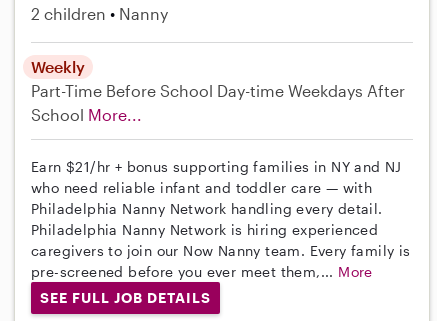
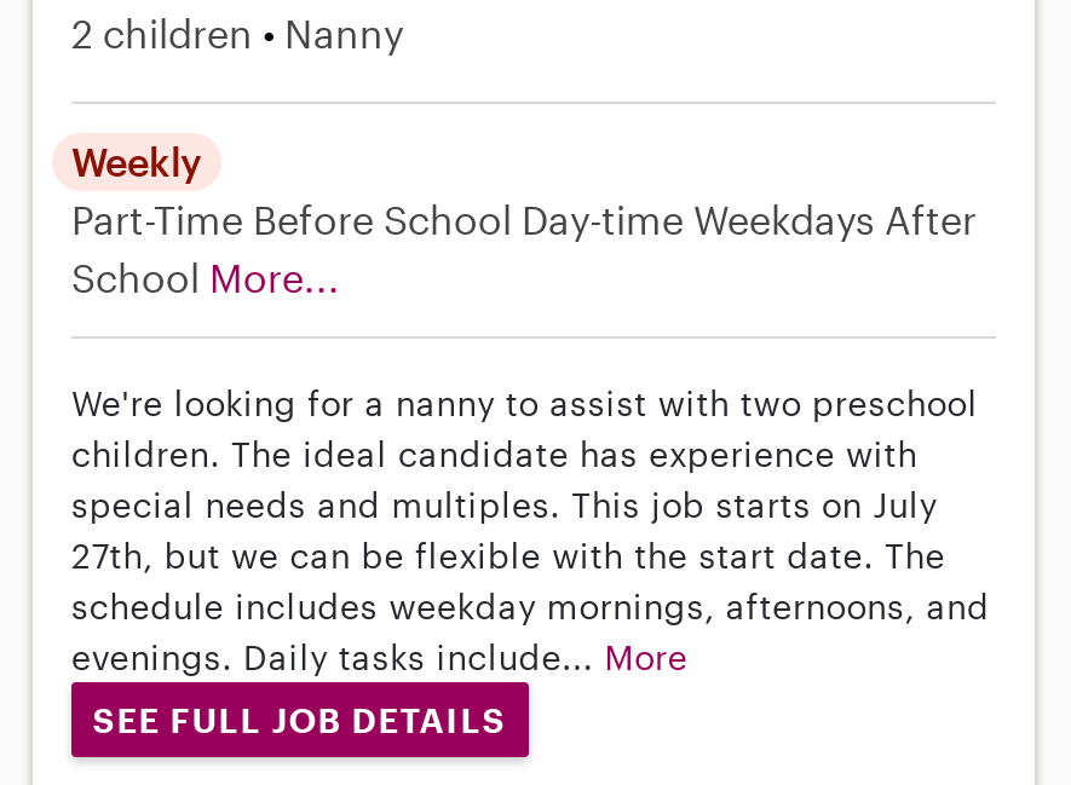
[31,158,411,280] Earn $21/hr + bonus supporting families in NY and NJ | who need reliable infant and toddler care — with | Philadelphia Nanny Network handling every detail. | Philadelphia Nanny Network is hiring experienced | caregivers to join our Now Nanny team. Every family is | pre-screened before you ever meet them,... More -> [71,382,990,677] We're looking for a nanny to assist with two preschool | children. The ideal candidate has experience with | special needs and multiples. This job starts on July | 27th, but we can be flexible with the start date. The | schedule includes weekday mornings, afternoons, and | evenings. Daily tasks include... More

